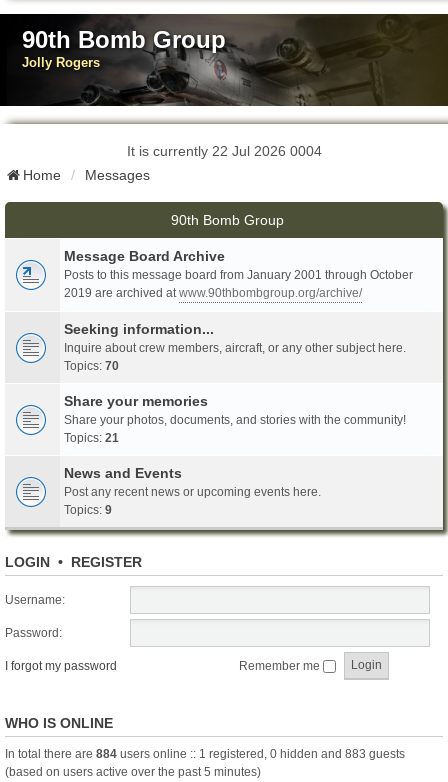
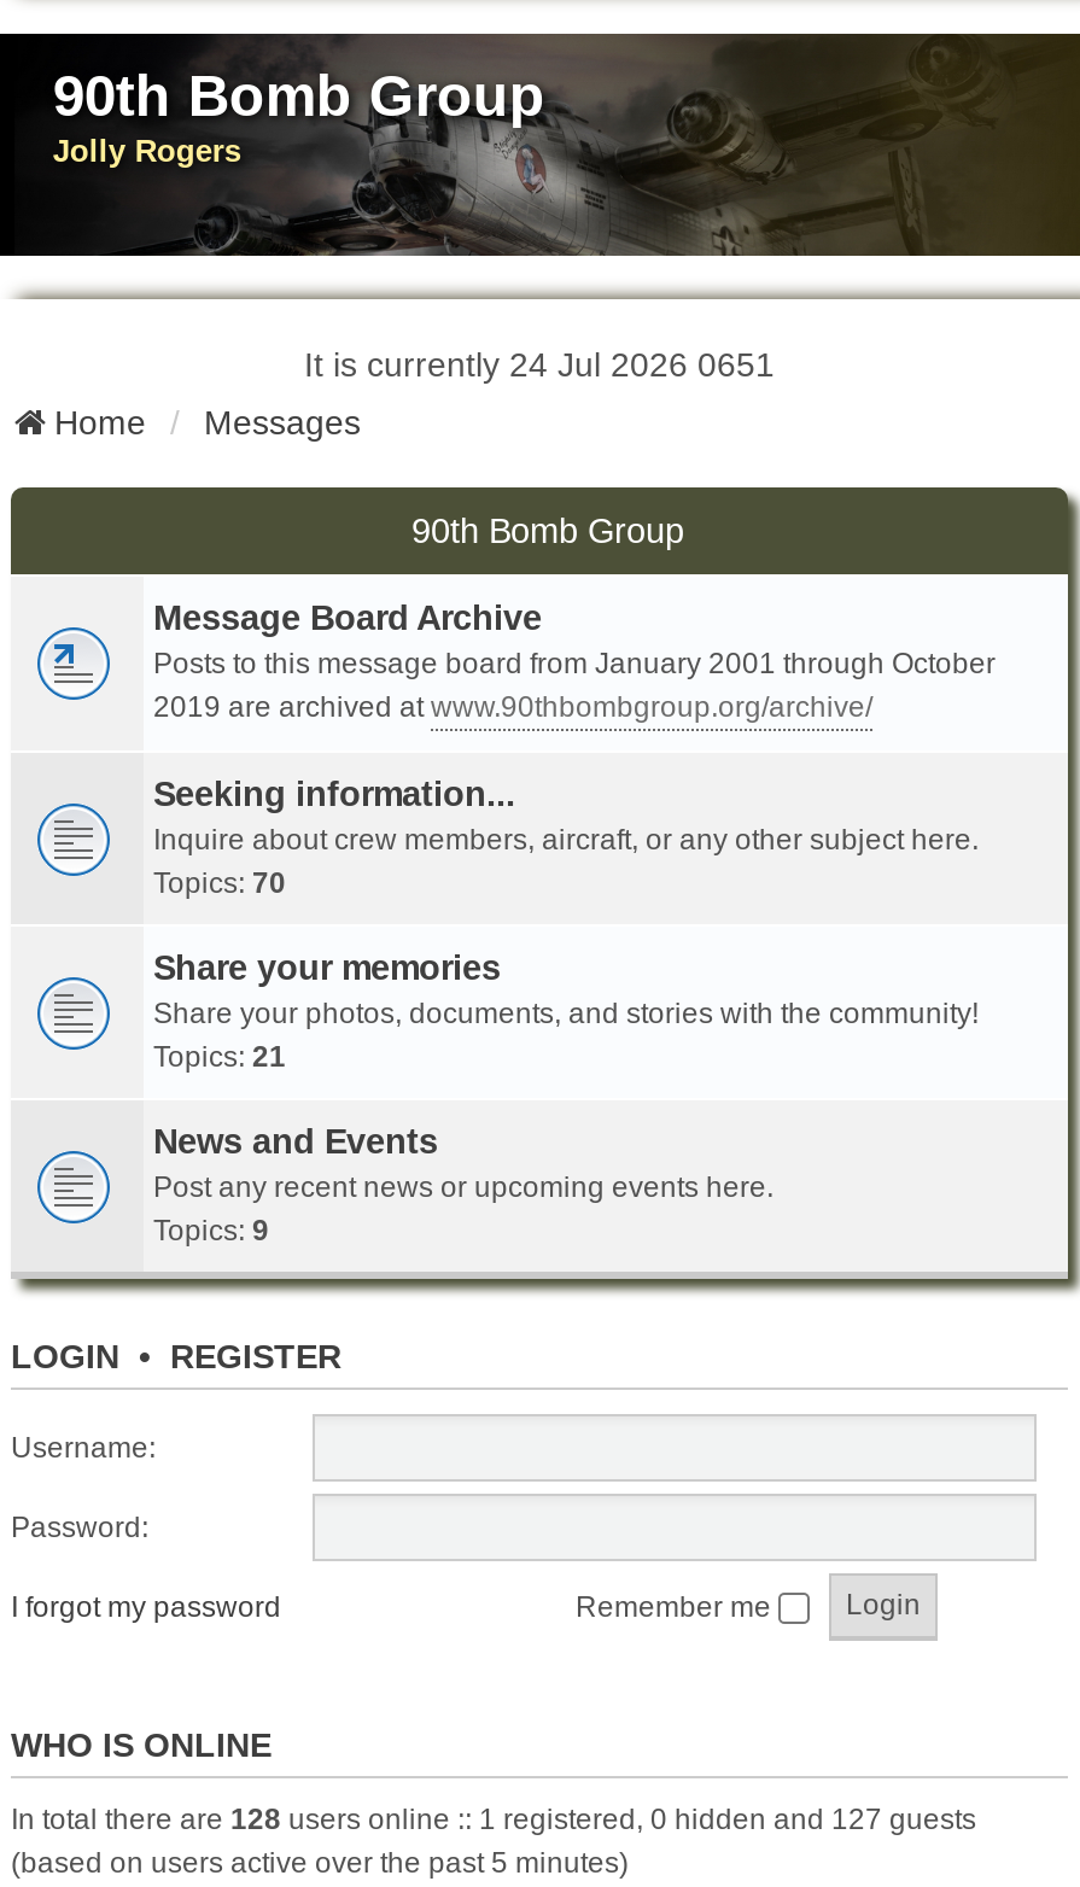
[126,143,321,159] It is currently 22 Jul 2026 0004 -> [304,344,775,383] It is currently 24 Jul 2026 0651
[5,747,405,761] In total there are 884 users online :: 1 registered, 0 hidden and 883 guests -> [11,1802,976,1836] In total there are 128 users online :: 1 registered, 0 hidden and 127 guests

